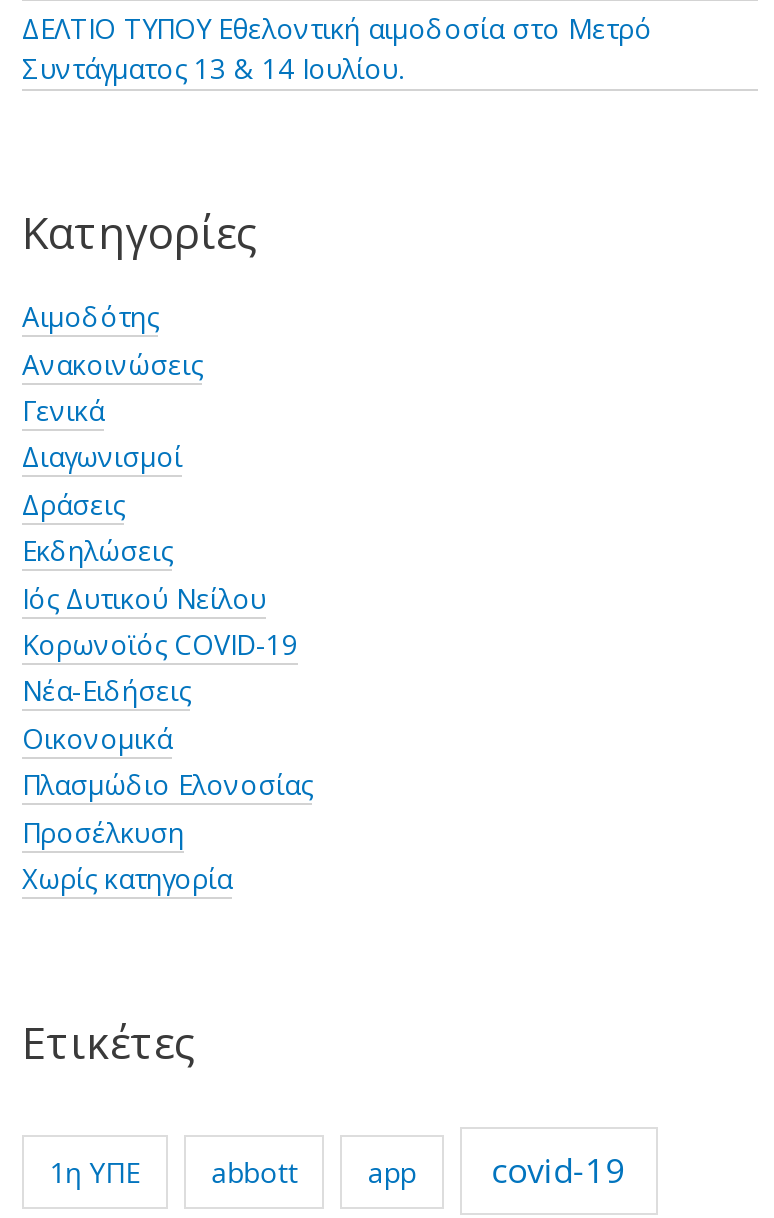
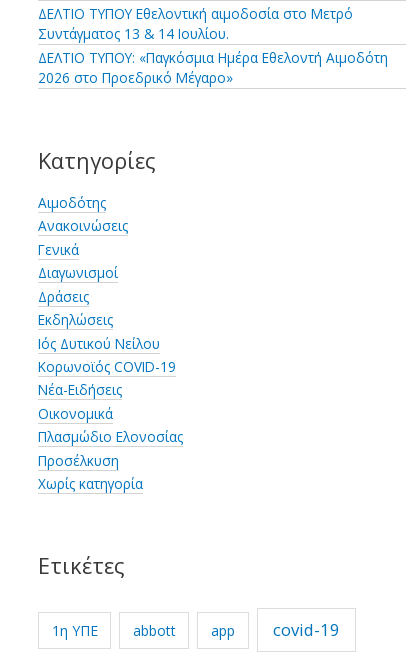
none -> [38,48,388,87] ΔΕΛΤΙΟ ΤΥΠΟΥ: «Παγκόσμια Ημέρα Εθελοντή Αιμοδότη | 2026 στο Προεδρικό Μέγαρο»

